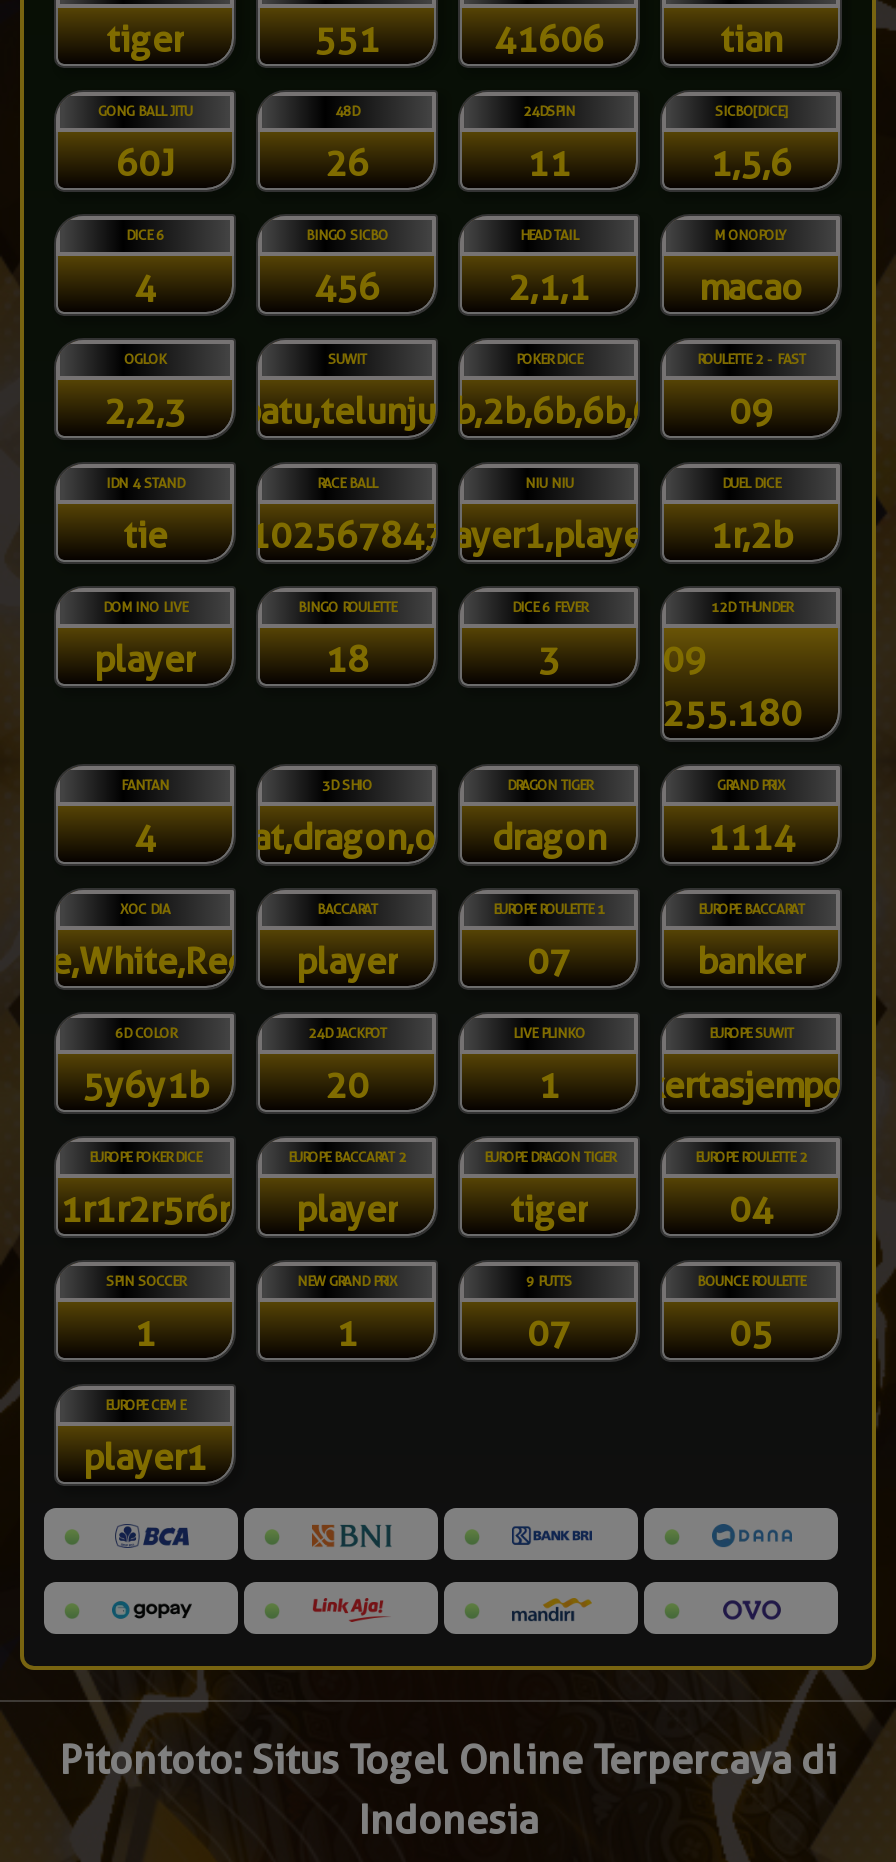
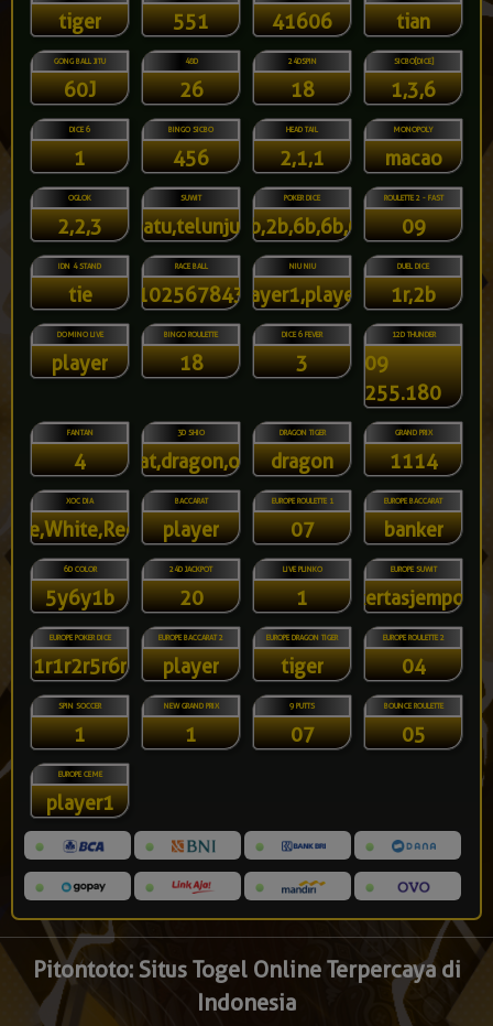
[527,142,571,184] 11 -> [290,78,314,101] 18
[710,142,792,184] 1,5,6 -> [391,78,436,101] 1,3,6
[134,266,156,308] 4 -> [74,147,86,170] 1

